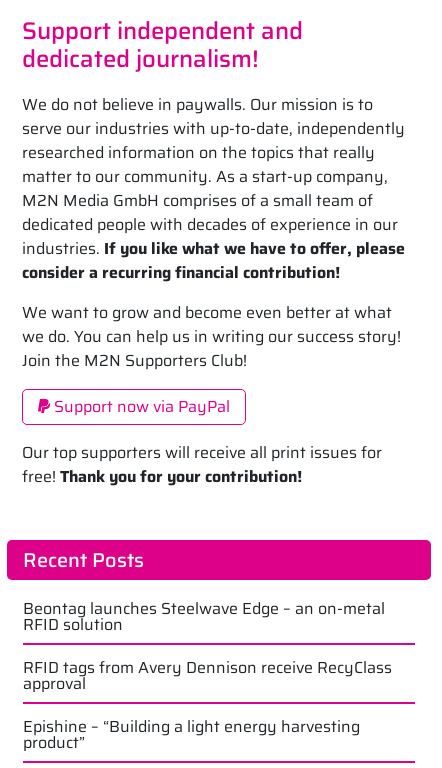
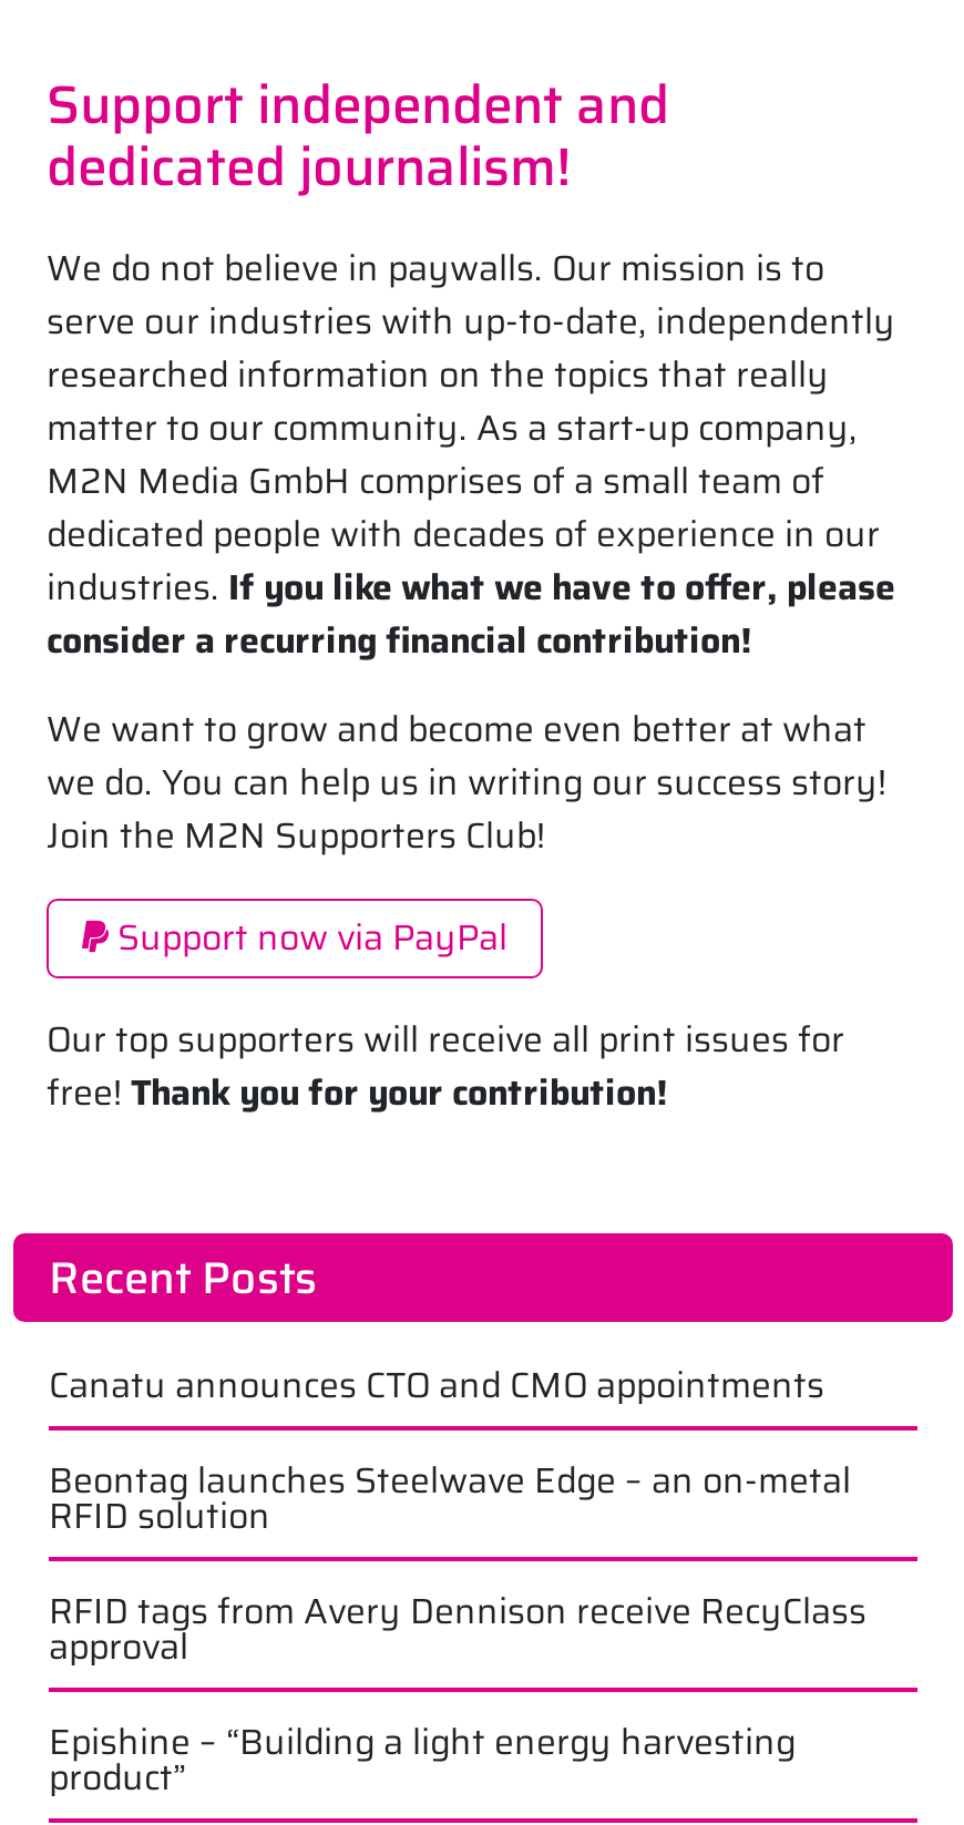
none -> [49,1359,824,1414] Canatu announces CTO and CMO appointments

